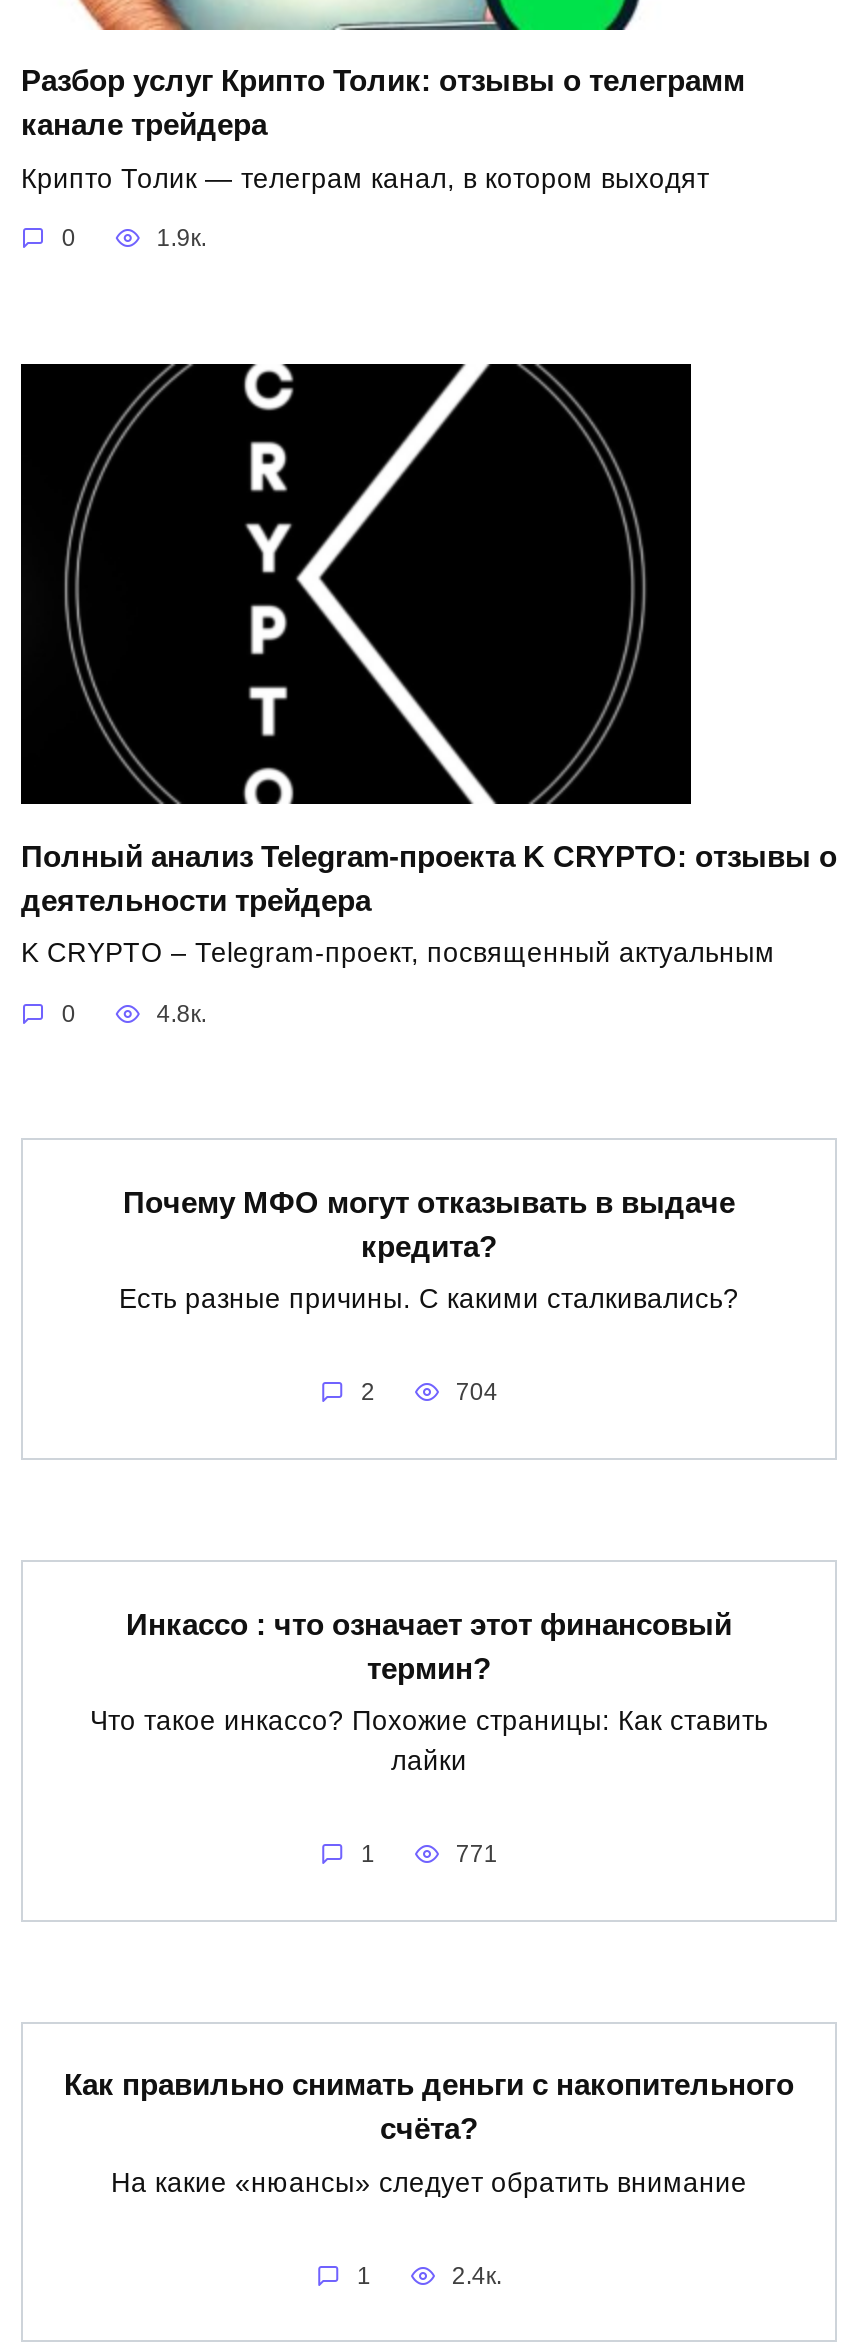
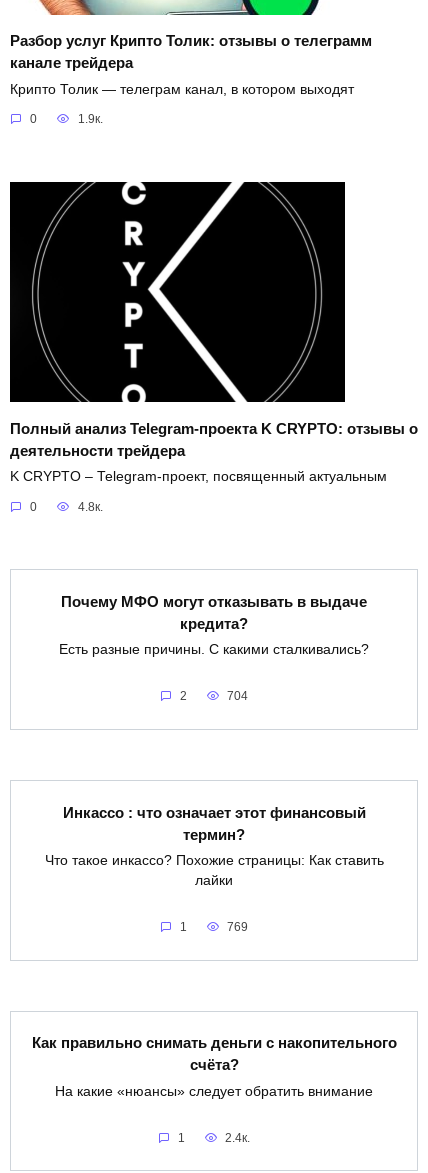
[456,1840,498,1868] 771 -> [227,920,248,934] 769

